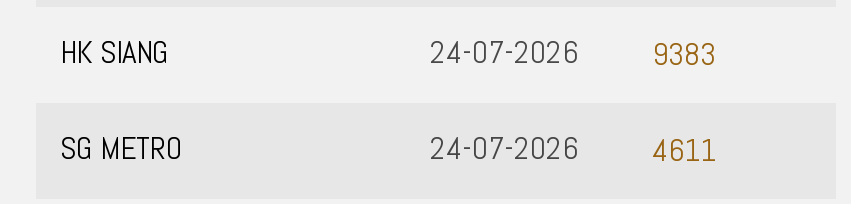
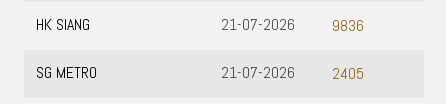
[430,34,578,74] 24-07-2026 -> [221,15,295,35] 21-07-2026
[652,35,716,75] 9383 -> [332,16,364,36] 9836
[430,130,578,170] 24-07-2026 -> [221,63,295,83] 21-07-2026
[652,131,716,171] 4611 -> [332,64,364,84] 2405

